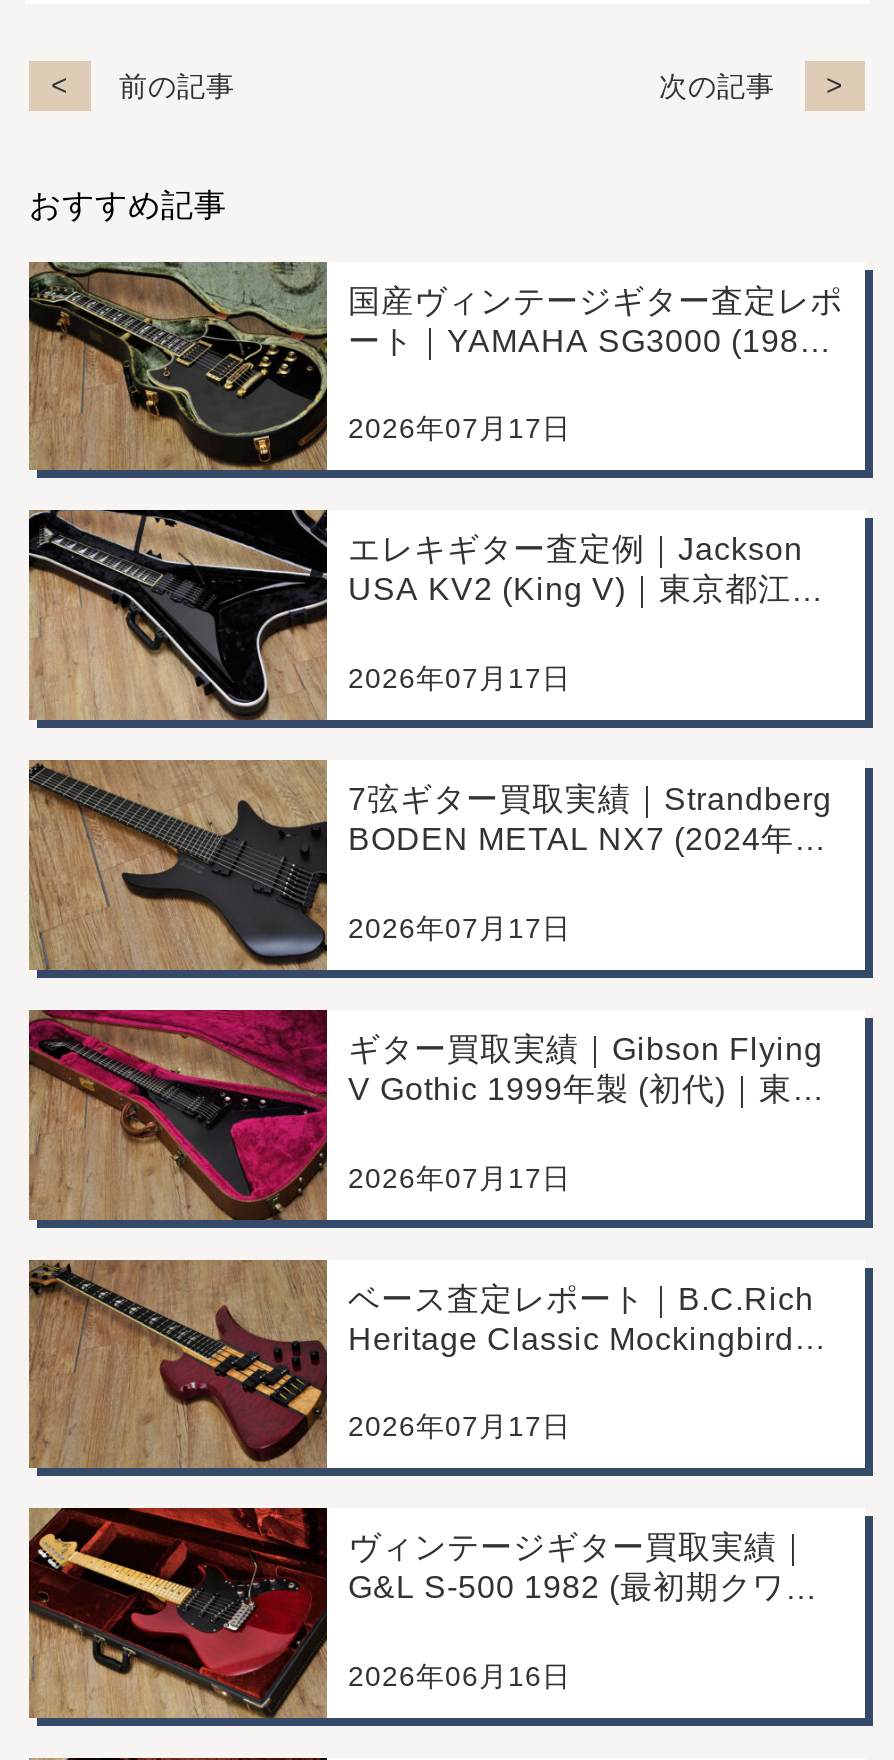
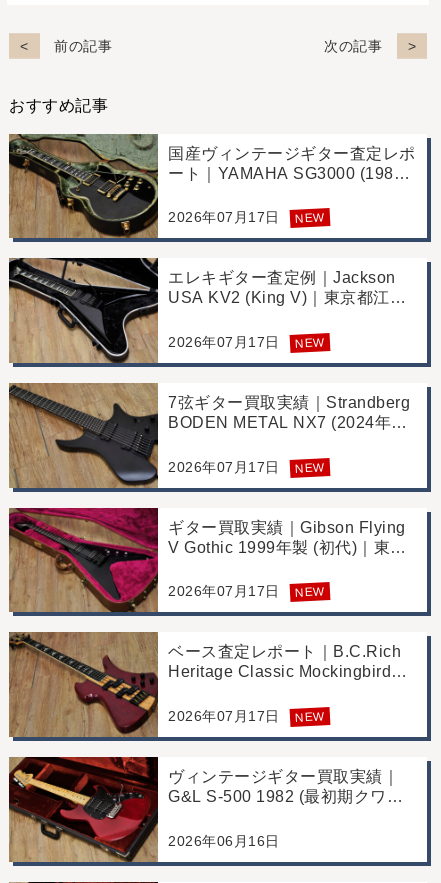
none -> [295,210,325,226] NEW
none -> [295,335,325,351] NEW
none -> [295,460,325,475] NEW
none -> [295,585,325,600] NEW
none -> [295,709,325,725] NEW

